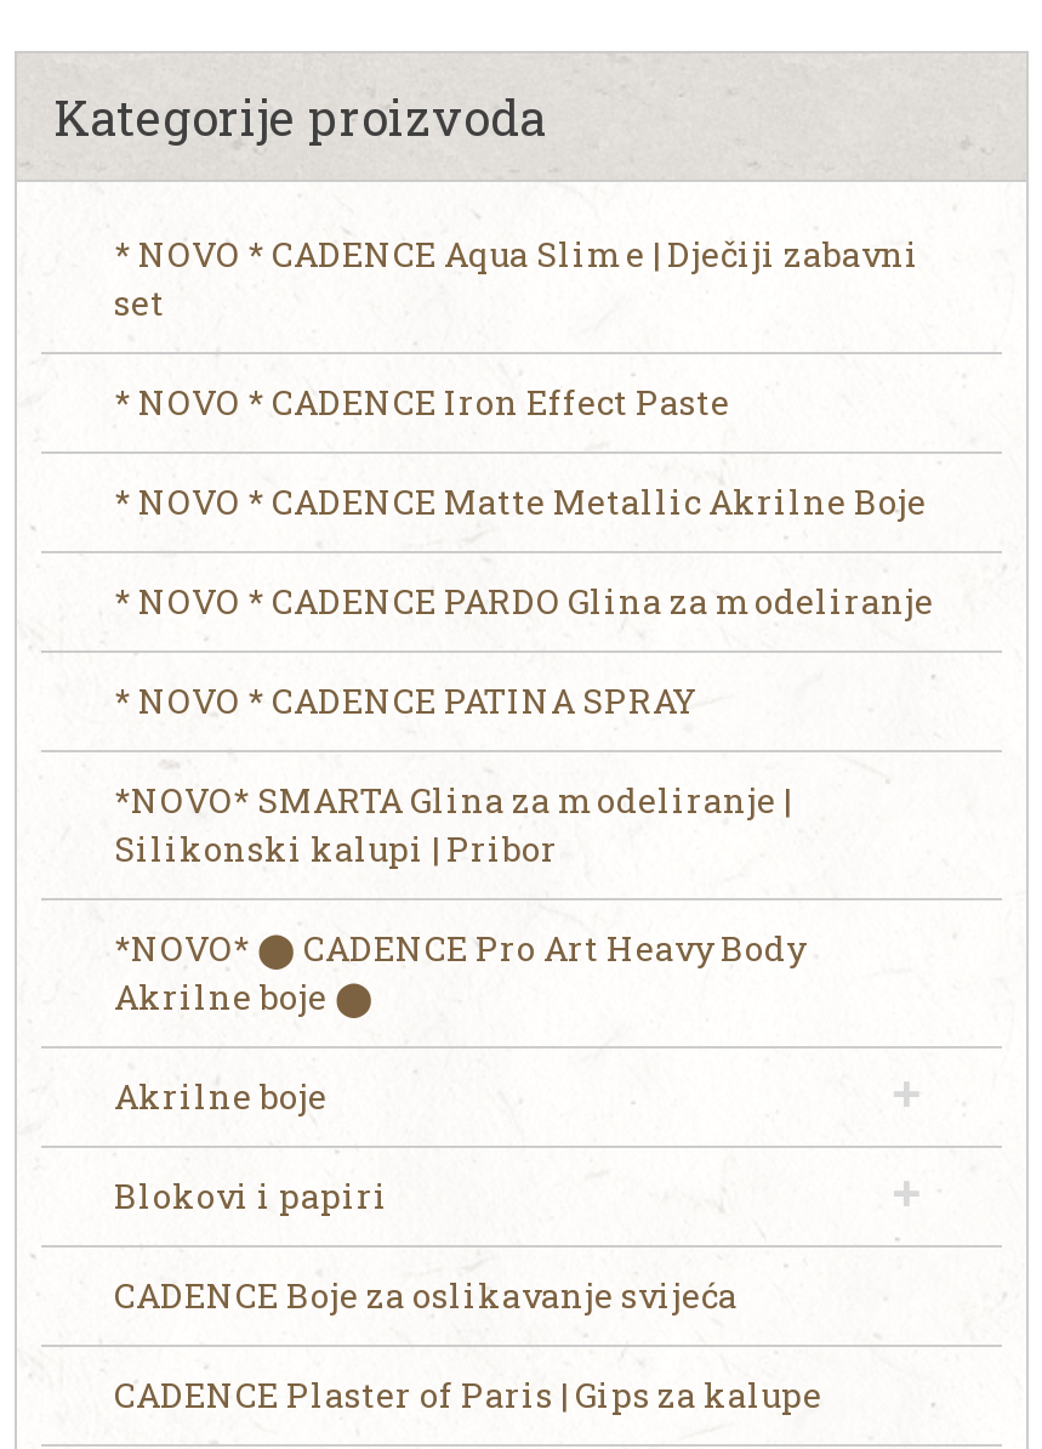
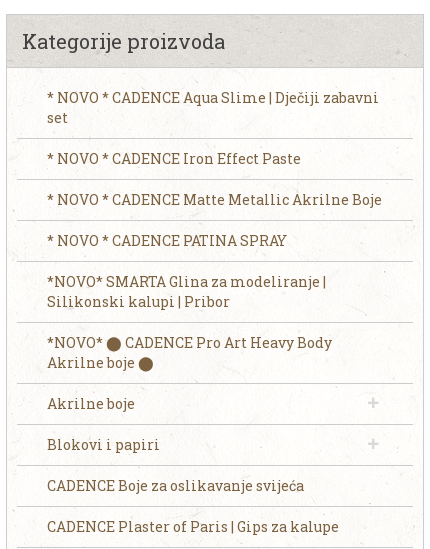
[114,578,934,624] * NOVO * CADENCE PARDO Glina za modeliranje -> none

